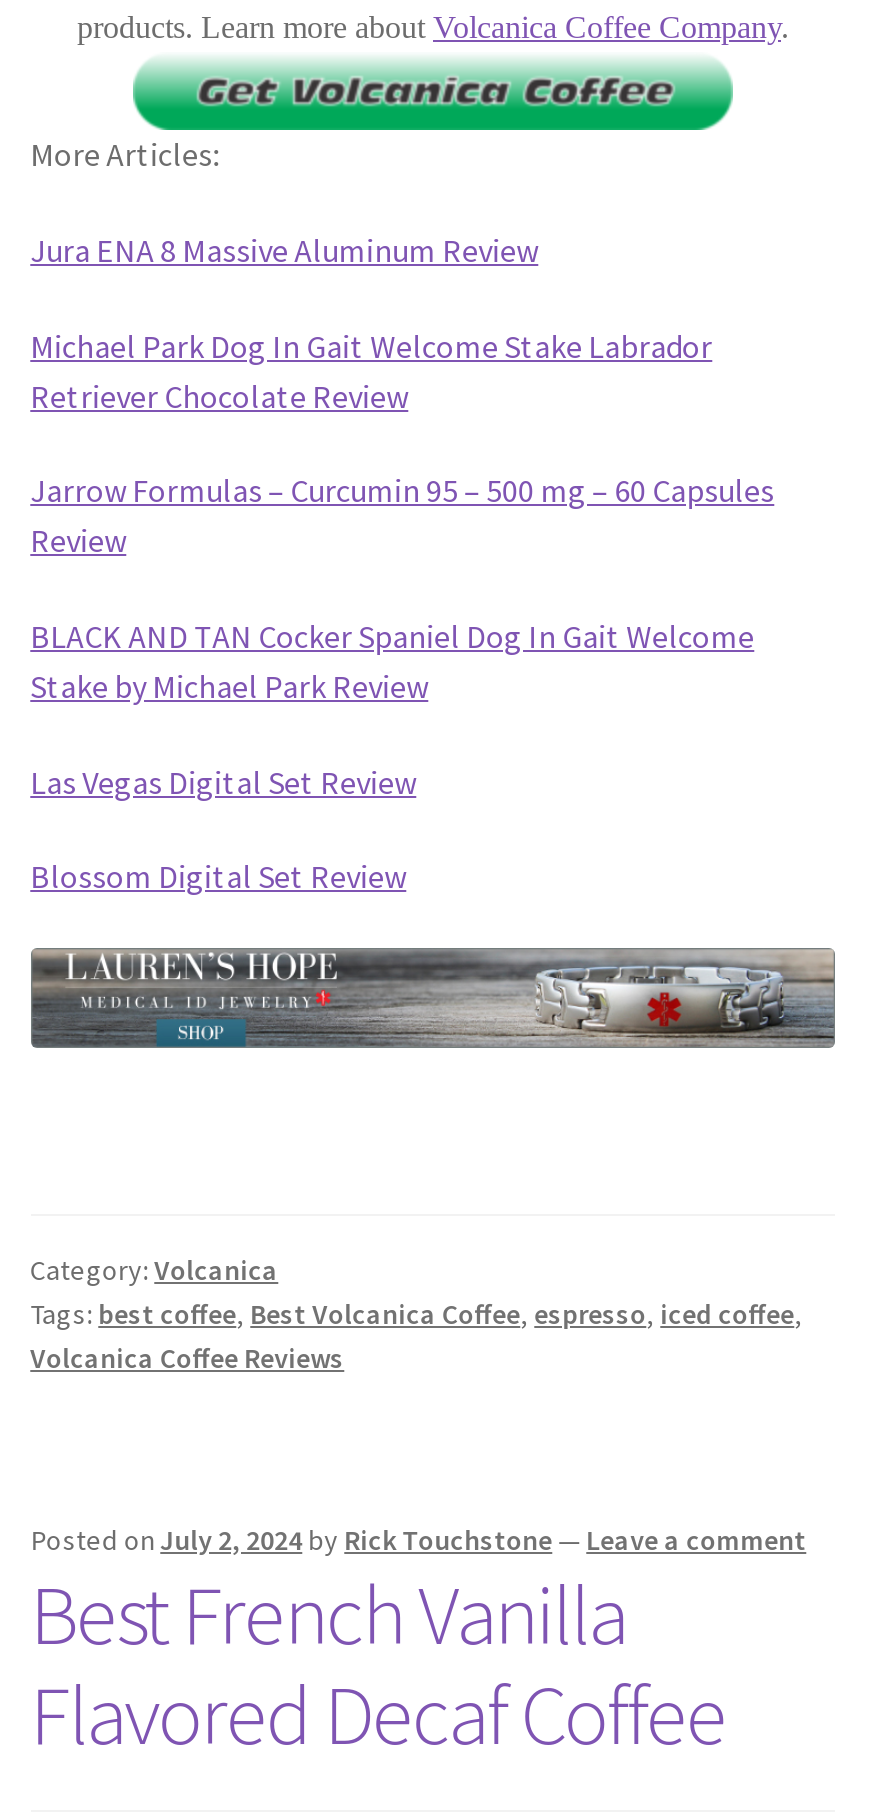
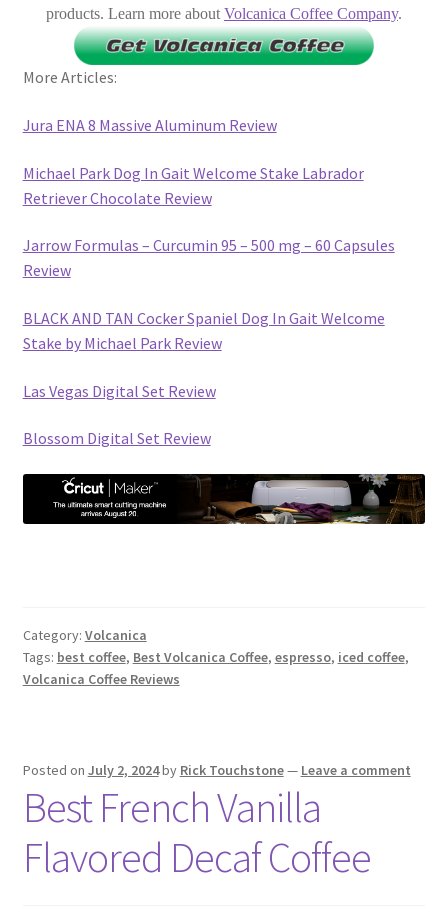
[29,946,837,1050] [image] -> [22,474,426,525] [image]

